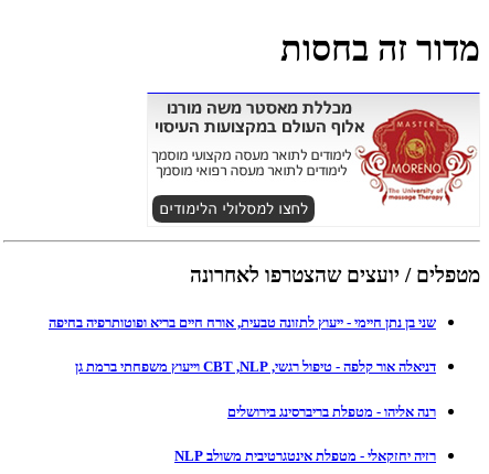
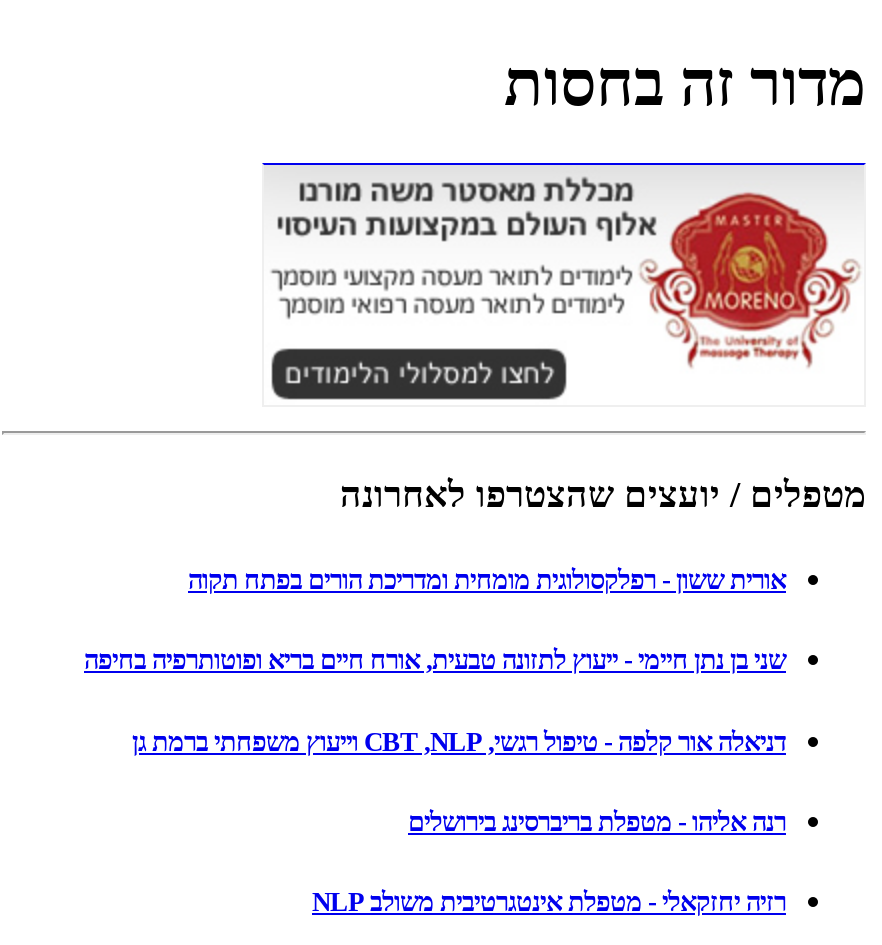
none -> [188,565,786,595] אורית ששון - רפלקסולוגית מומחית ומדריכת הורים בפתח תקוה

